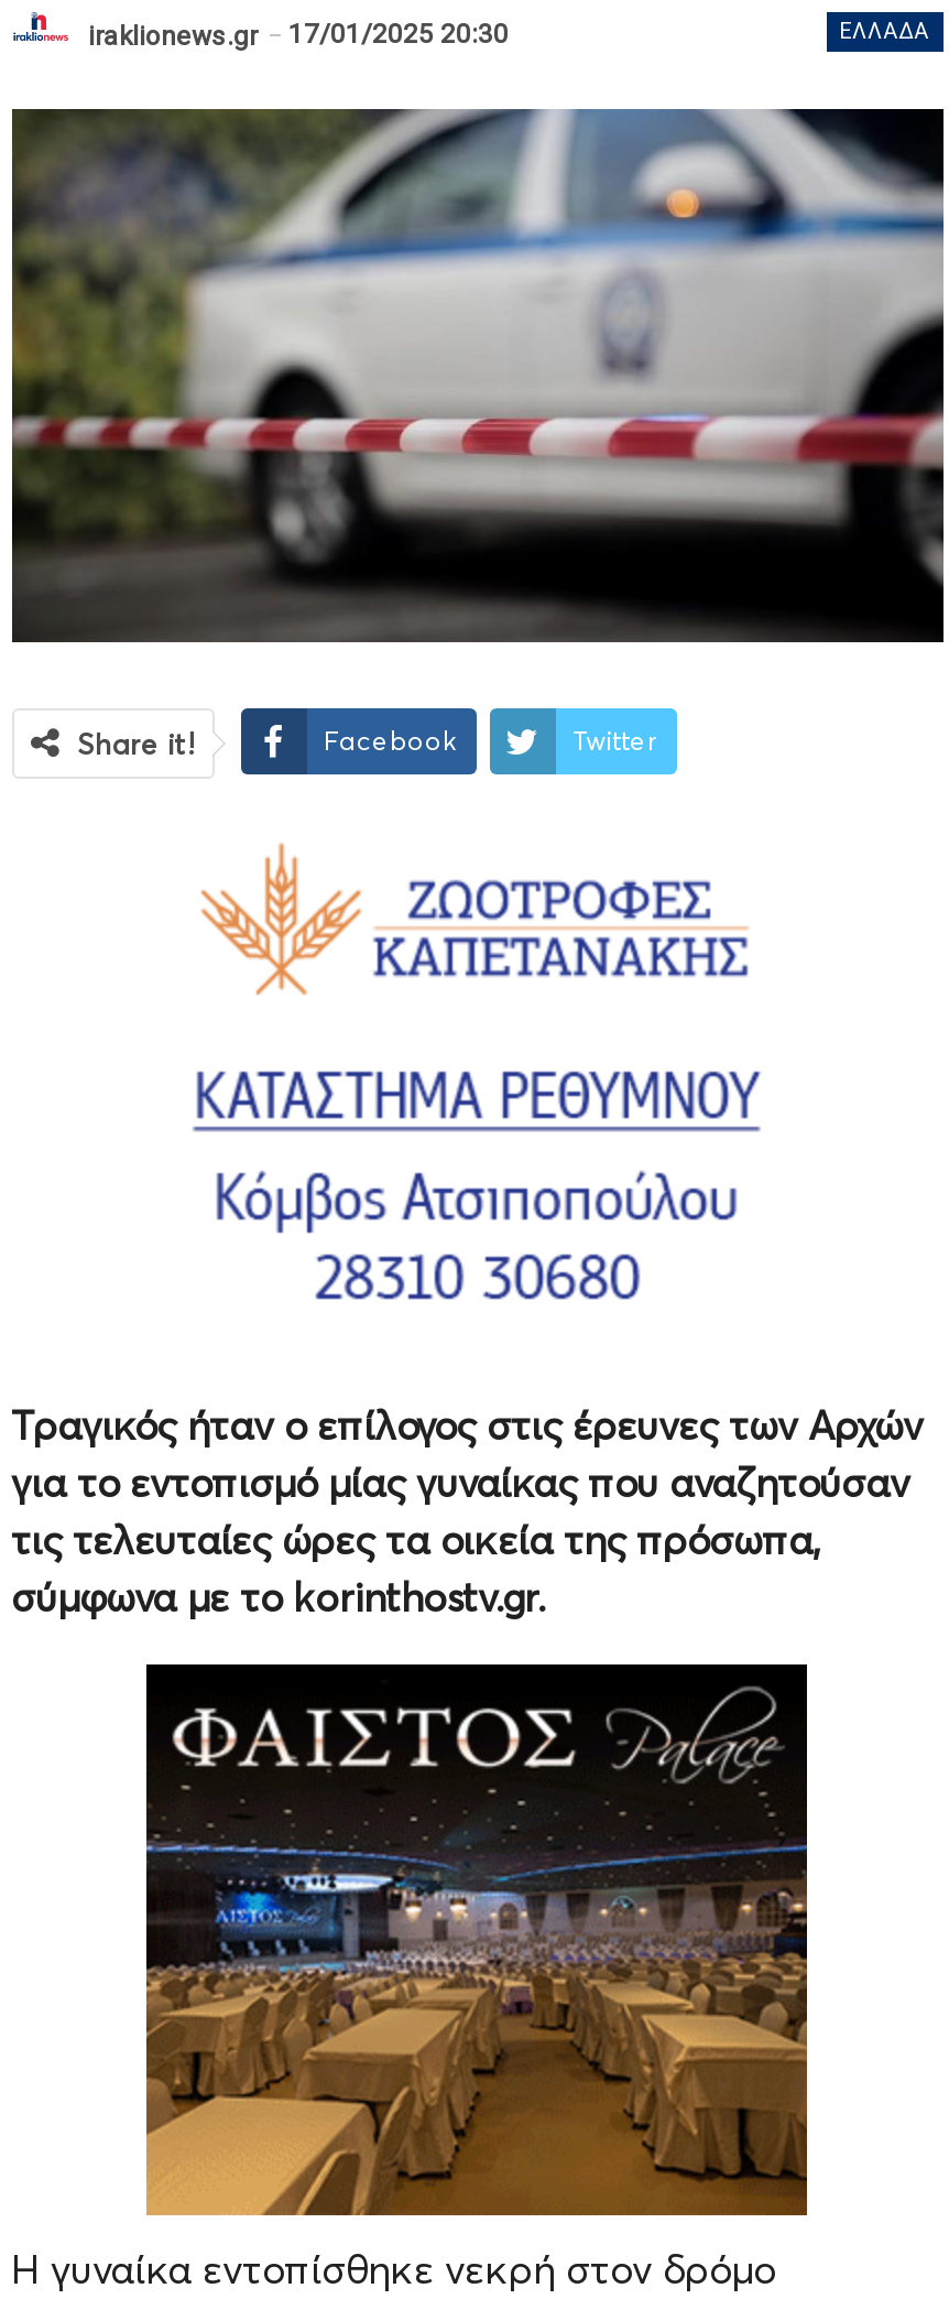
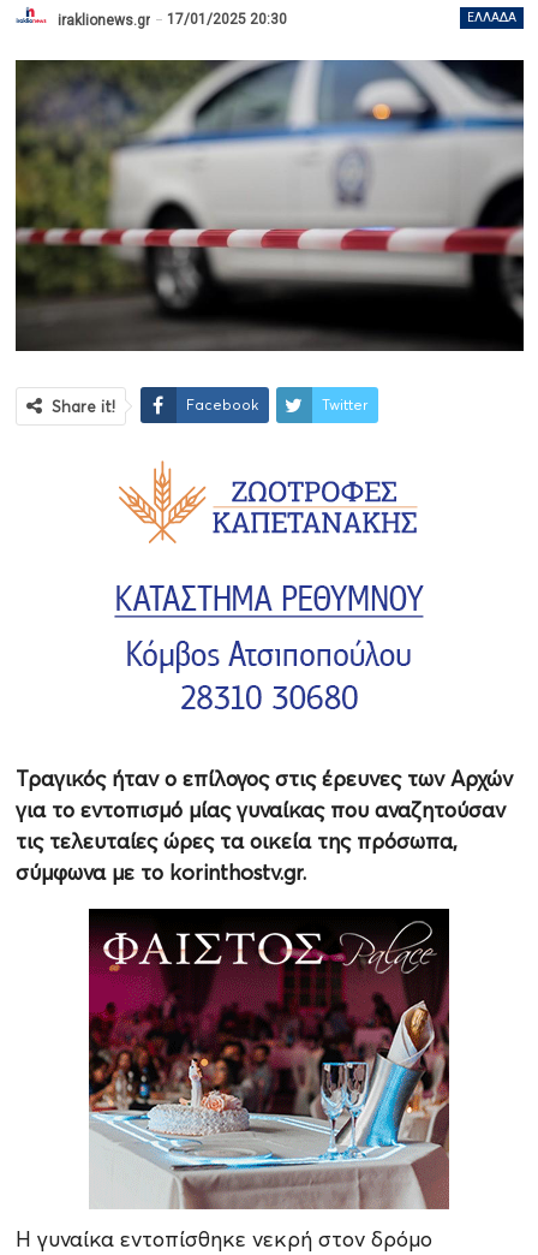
[144,1711,807,2217] [image] -> [88,933,449,1209] [image]

